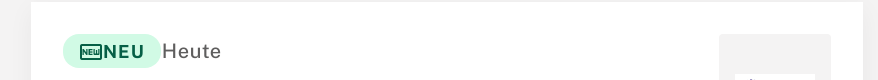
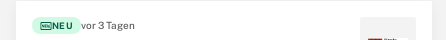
[162,38,222,62] Heute -> [81,19,135,31] vor 3 Tagen

